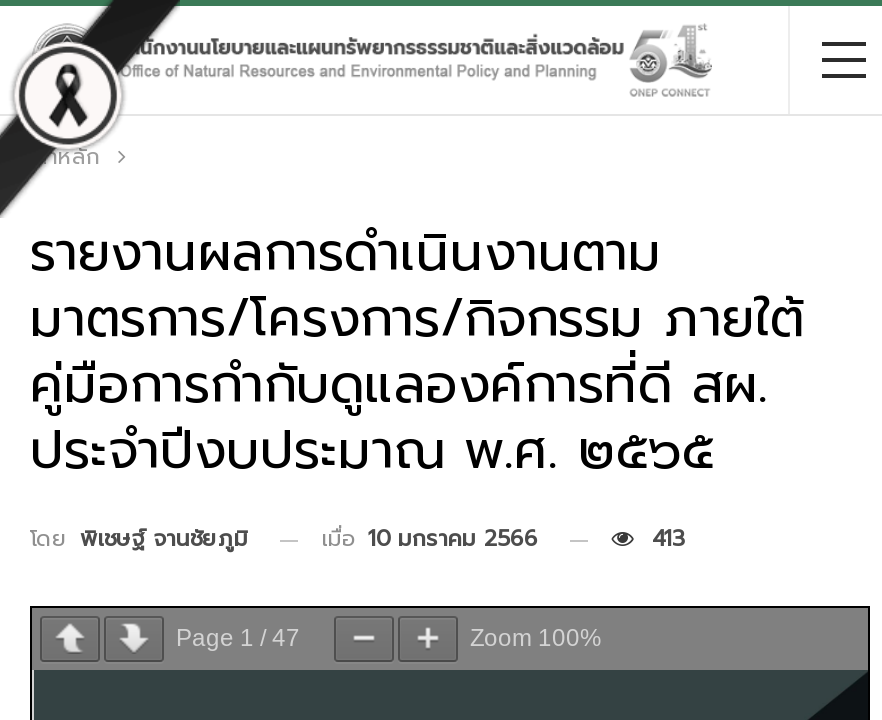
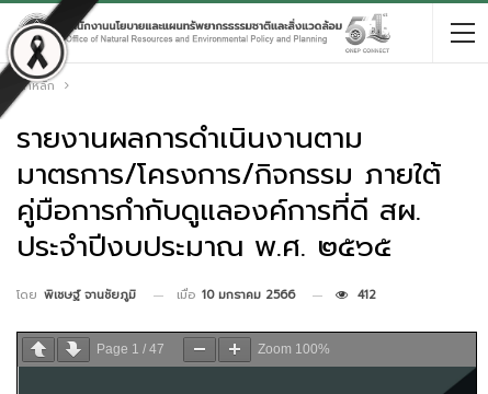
[652,522,682,556] 413 -> [358,286,376,304] 412

